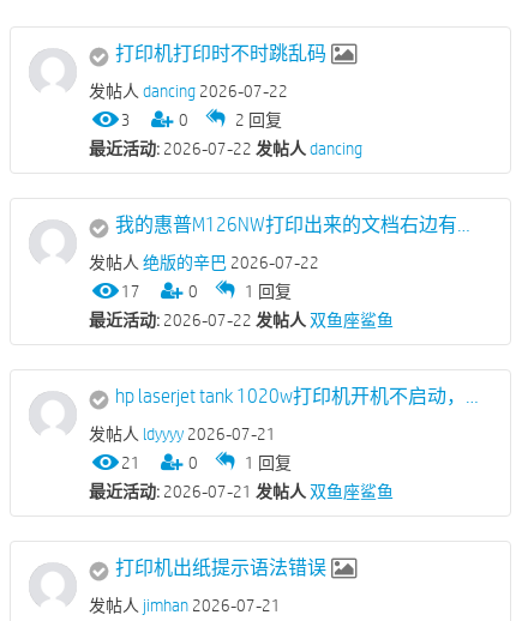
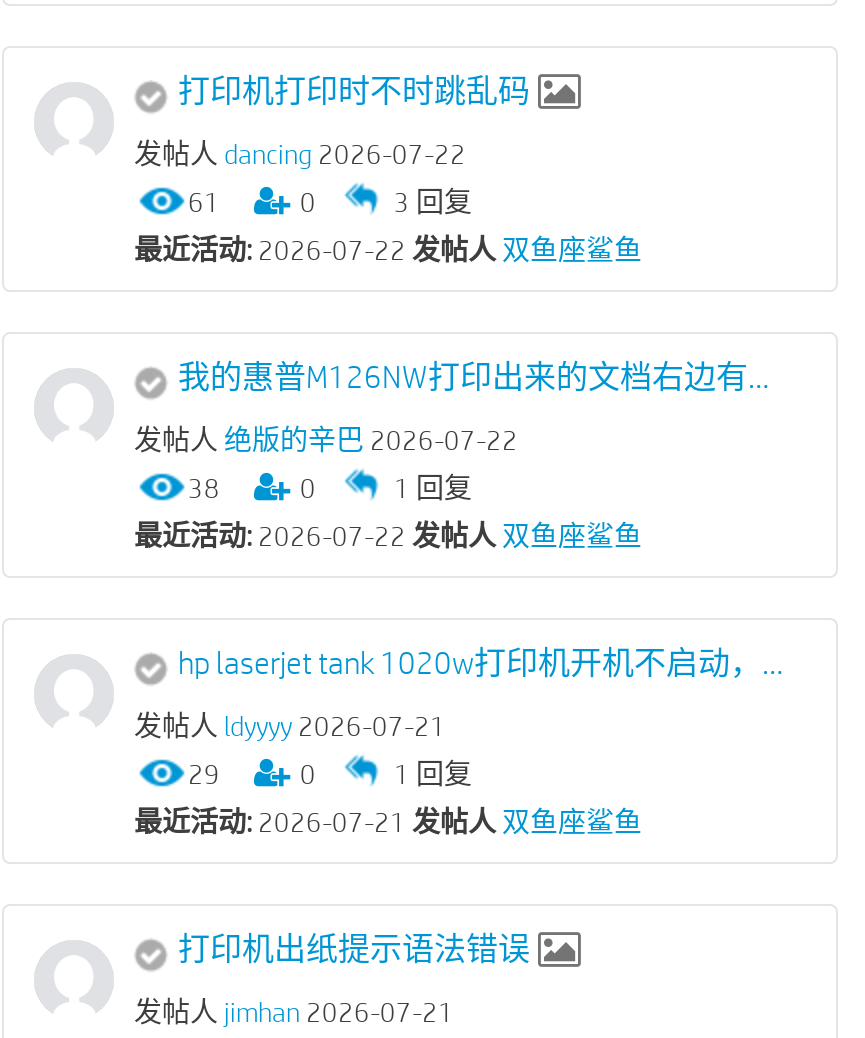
[89,109,362,159] 2回复 | 最近活动: 2026-07-22 发帖人dancing -> [134,184,642,268] 3回复 | 最近活动: 2026-07-22 发帖人双鱼座鲨鱼
[121,109,131,131] 3 -> [188,184,220,220] 61
[121,281,140,302] 17 -> [188,470,220,506] 38
[121,452,140,474] 21 -> [188,756,220,792] 29

